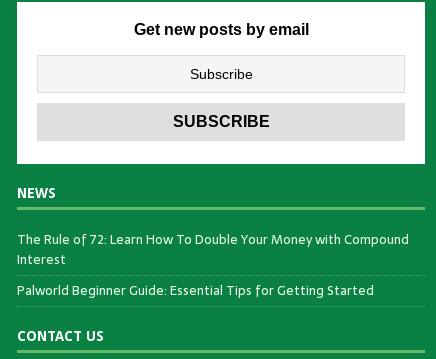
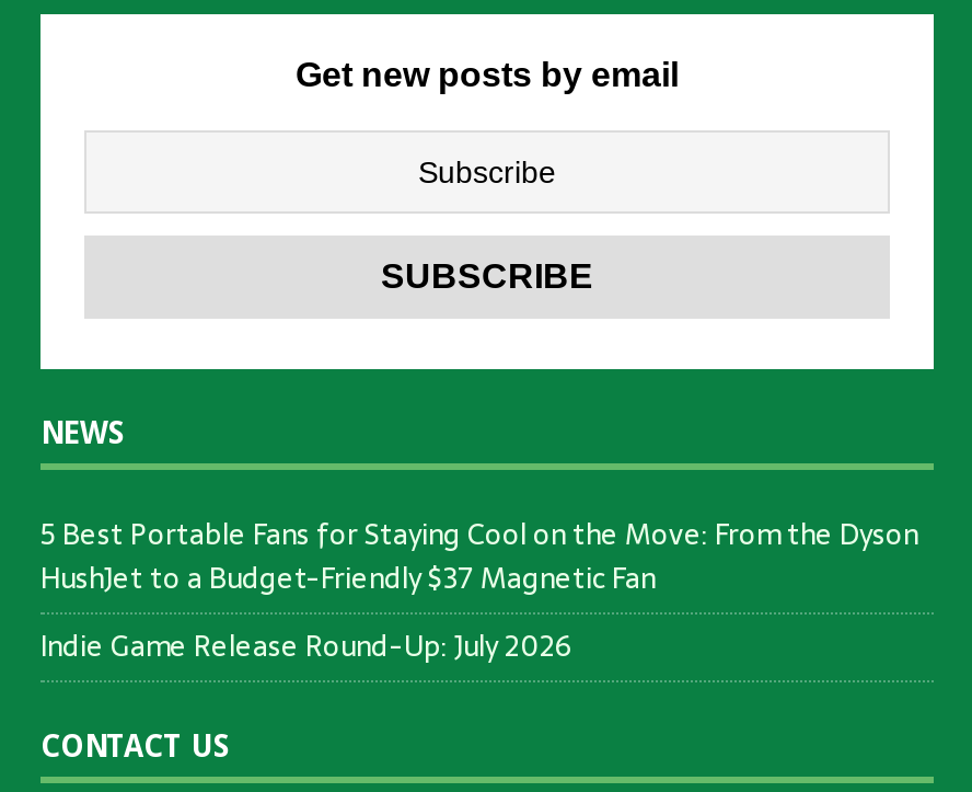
[17,229,409,270] The Rule of 72: Learn How To Double Your Money with Compound | Interest -> [40,511,918,601] 5 Best Portable Fans for Staying Cool on the Move: From the Dyson | HushJet to a Budget-Friendly $37 Magnetic Fan
[17,280,374,301] Palworld Beginner Guide: Essential Tips for Getting Started -> [40,623,572,669] Indie Game Release Round-Up: July 2026

